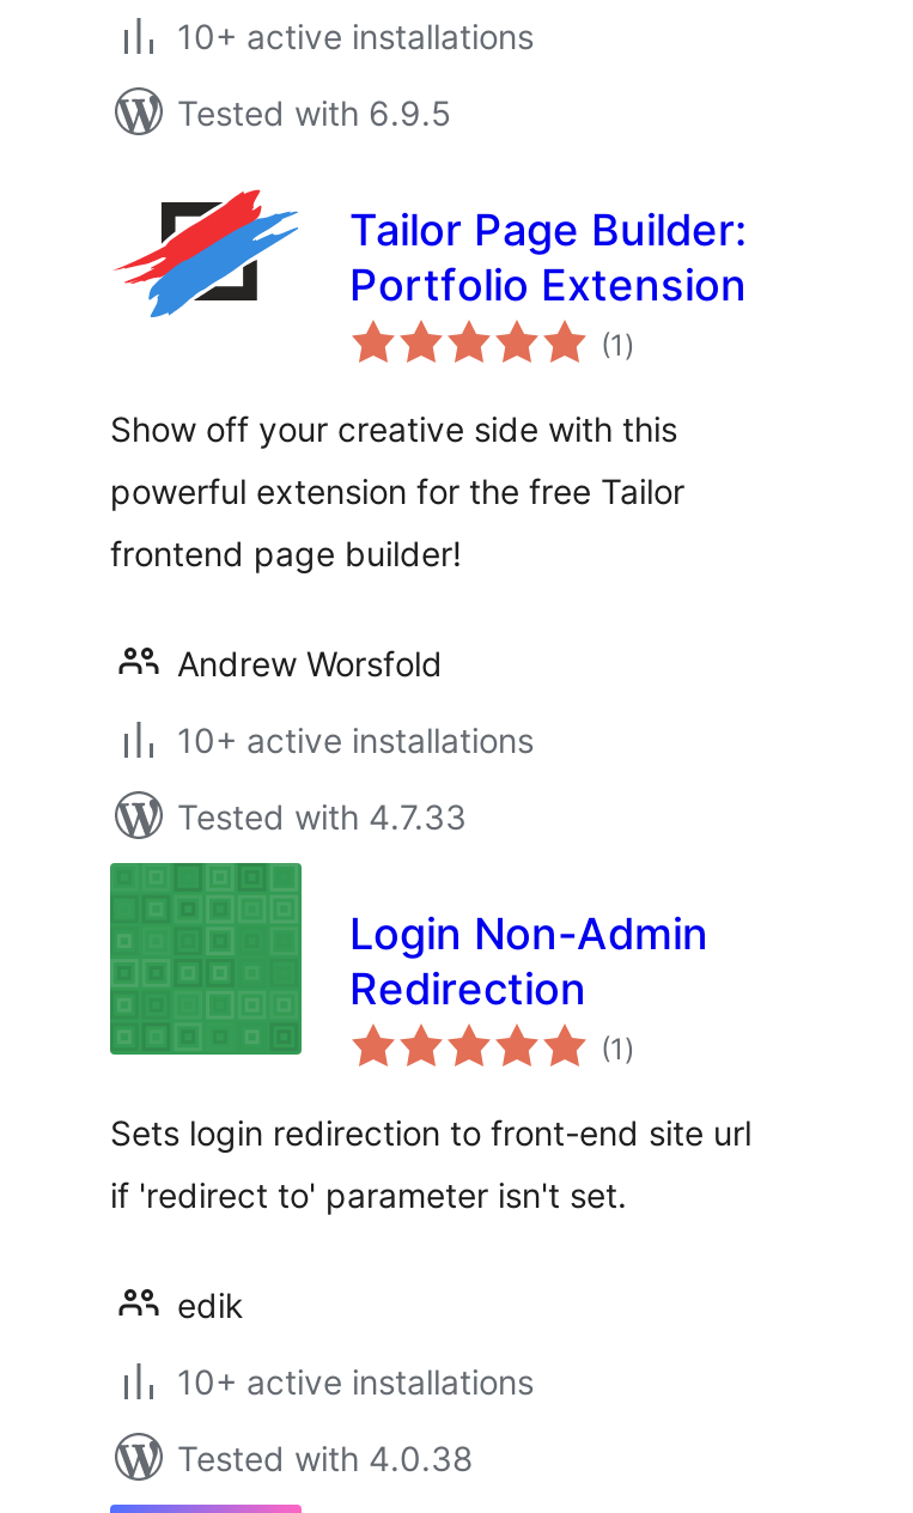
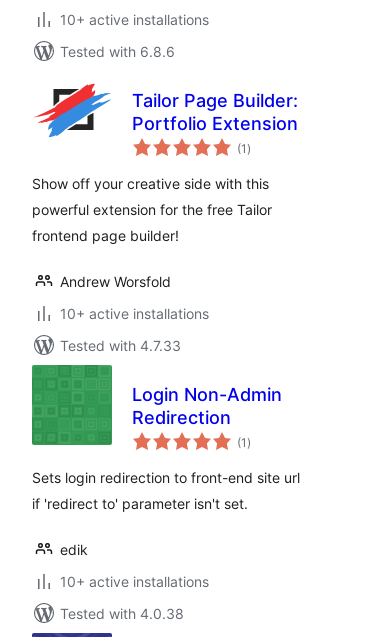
[177,92,452,133] Tested with 6.9.5 -> [60,43,175,60] Tested with 6.8.6

